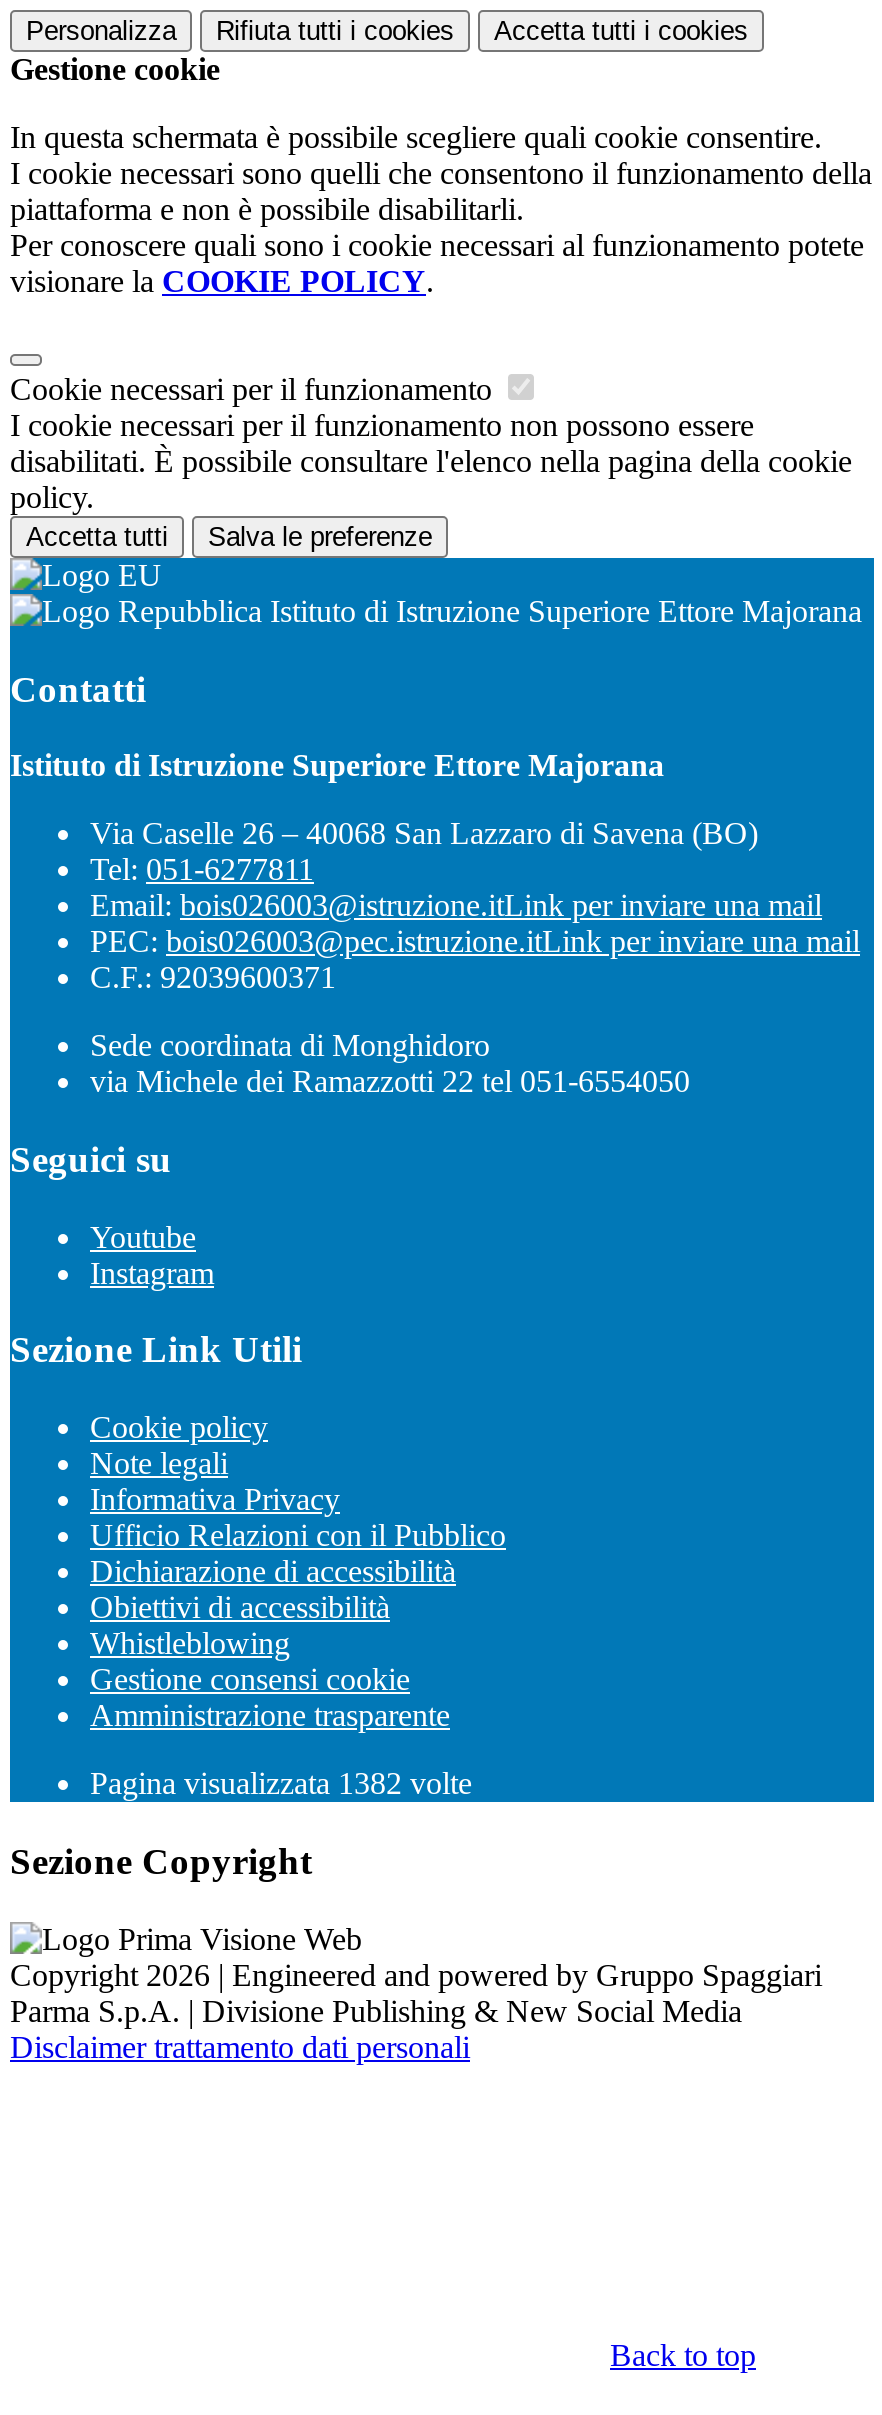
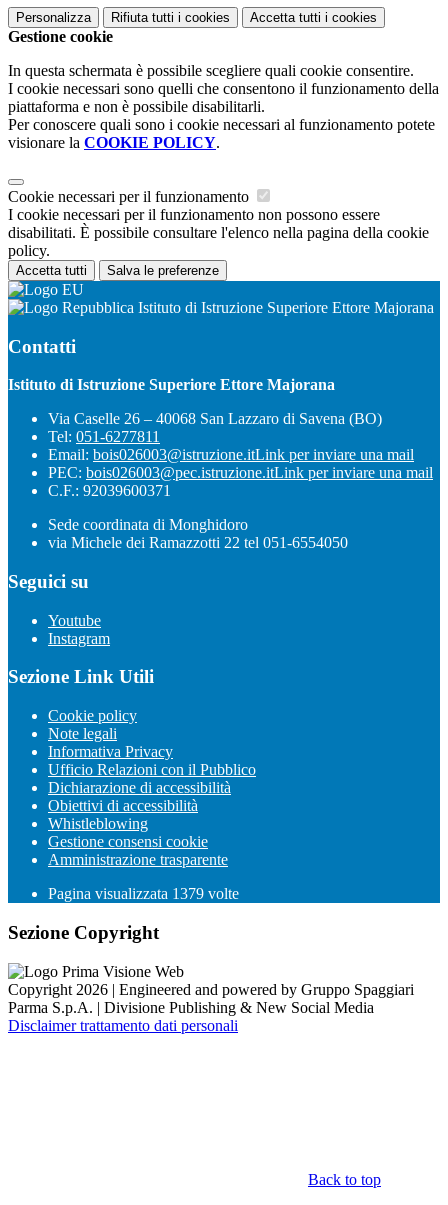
[90,1766,472,1800] Pagina visualizzata 1382 volte -> [48,885,239,902] Pagina visualizzata 1379 volte

